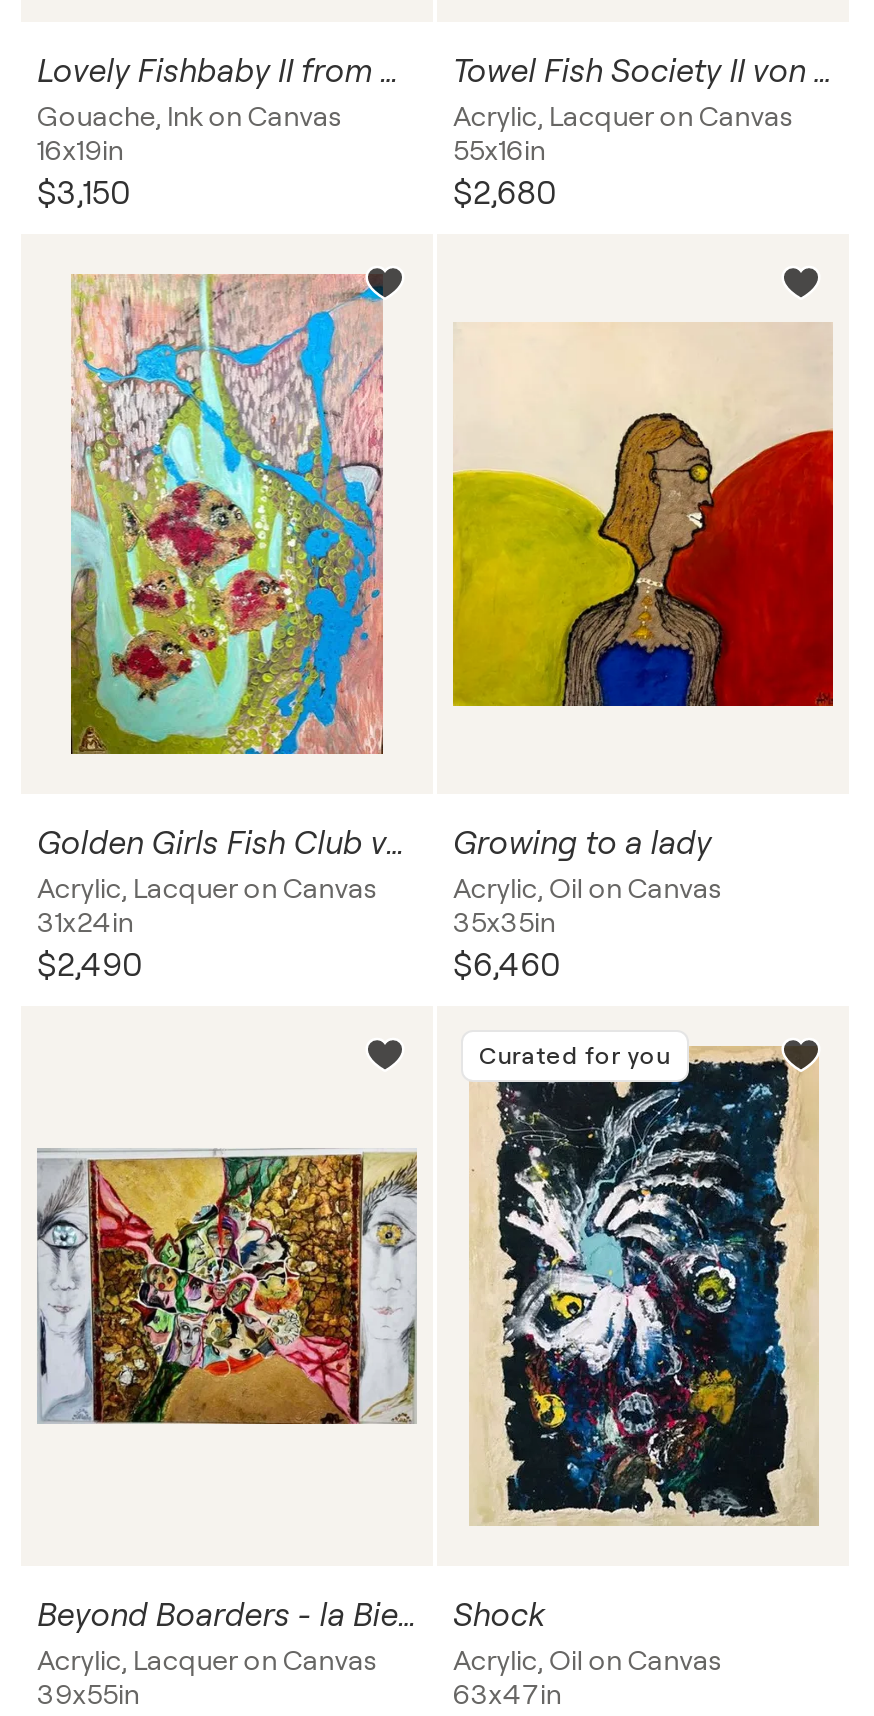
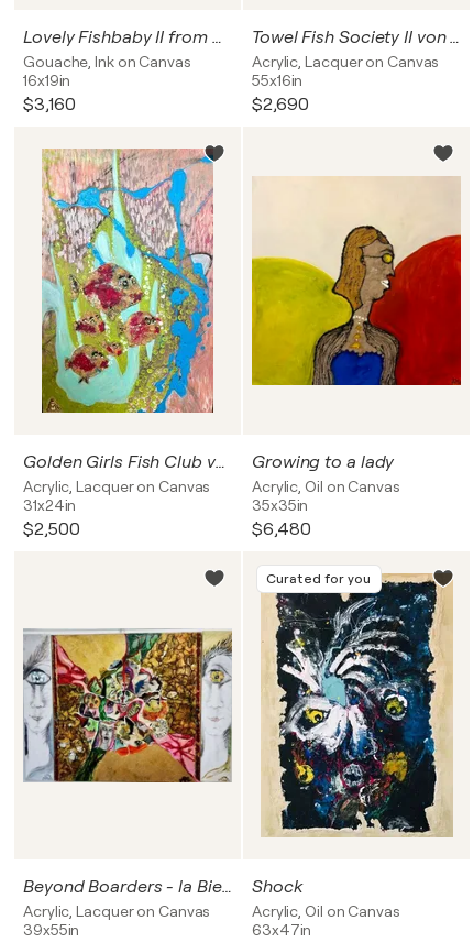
[37,176,130,212] $3,150 -> [23,95,75,114] $3,160
[453,176,556,212] $2,680 -> [252,95,308,114] $2,690
[37,948,142,984] $2,490 -> [23,519,80,539] $2,500
[453,948,560,984] $6,460 -> [252,519,311,539] $6,480

